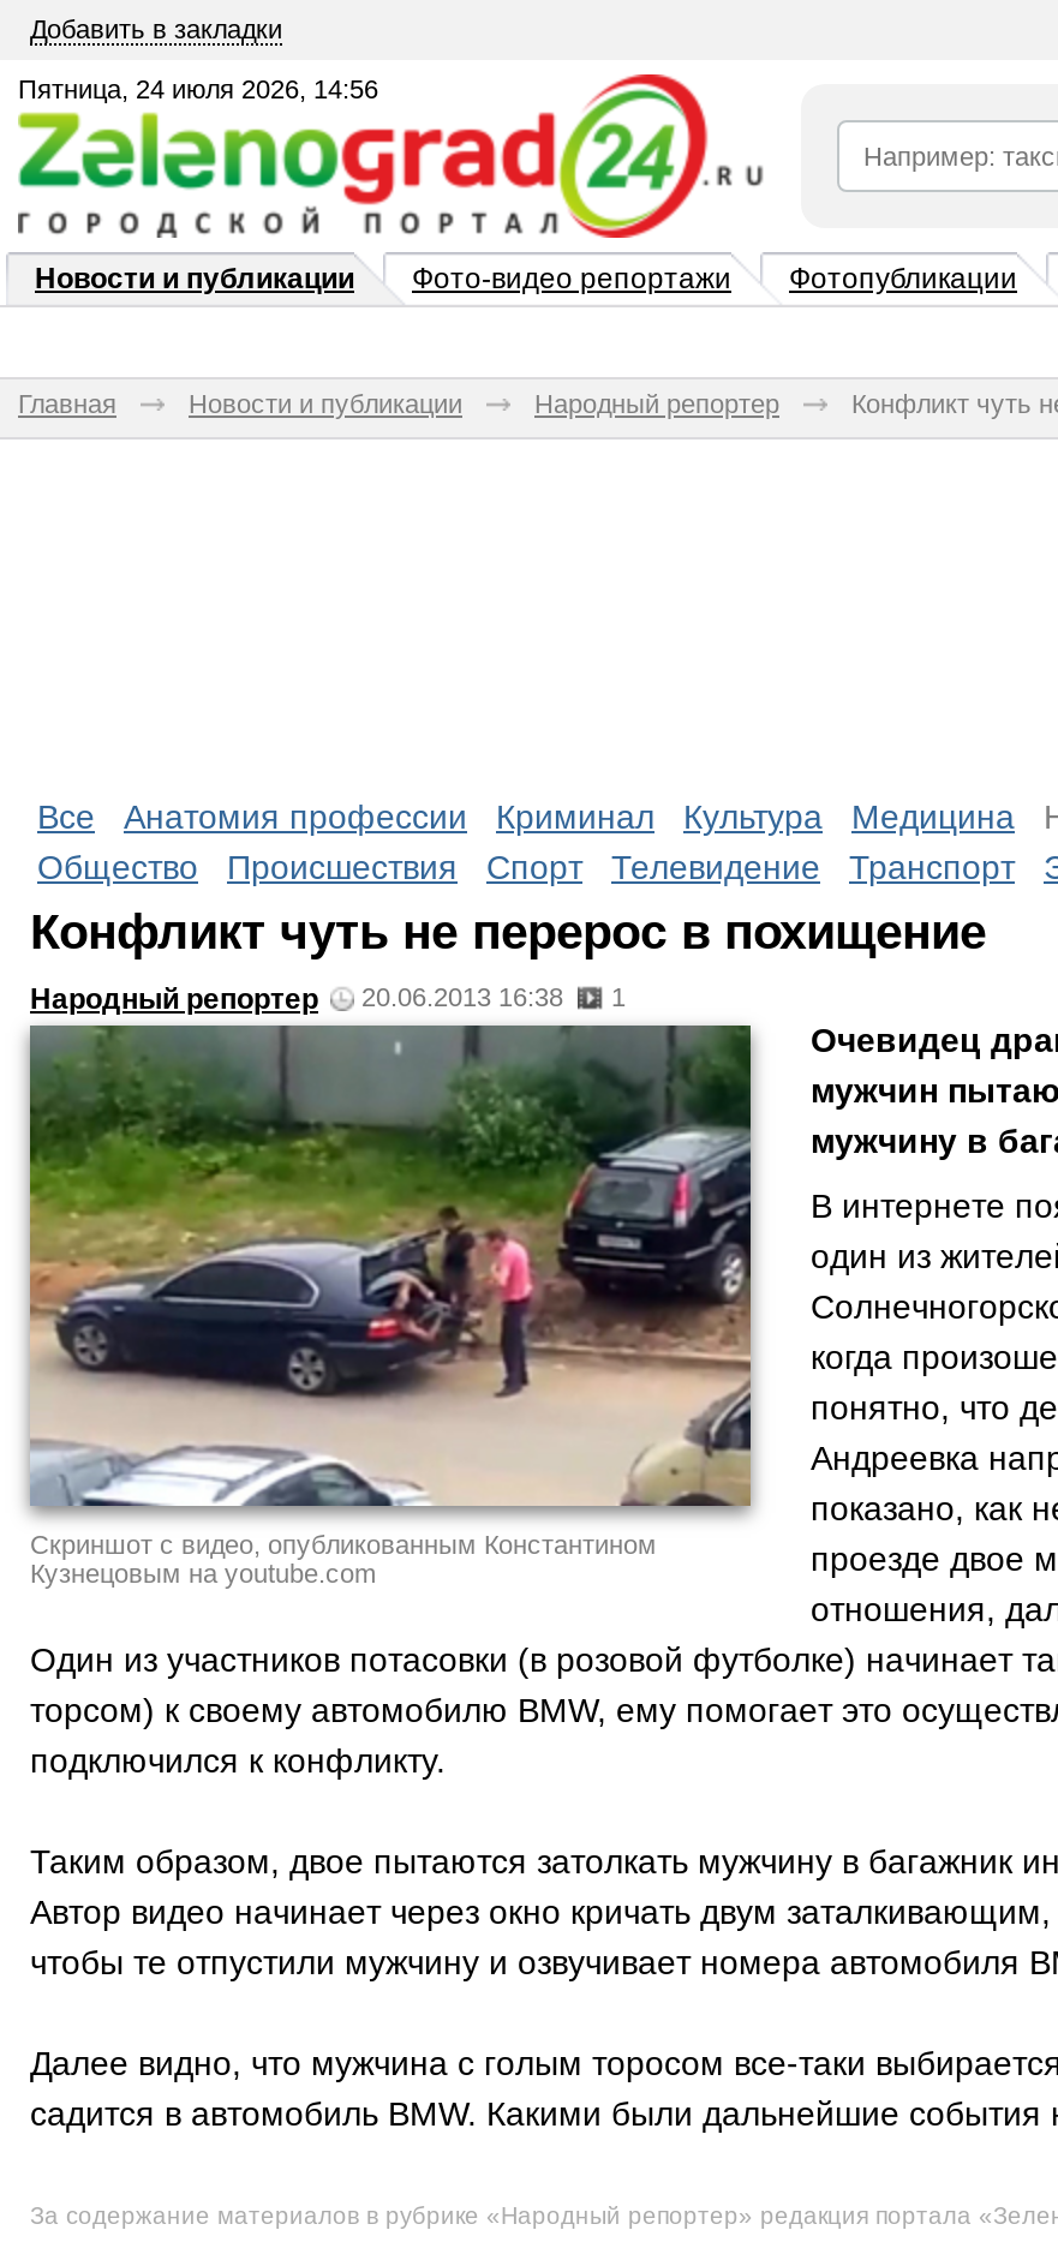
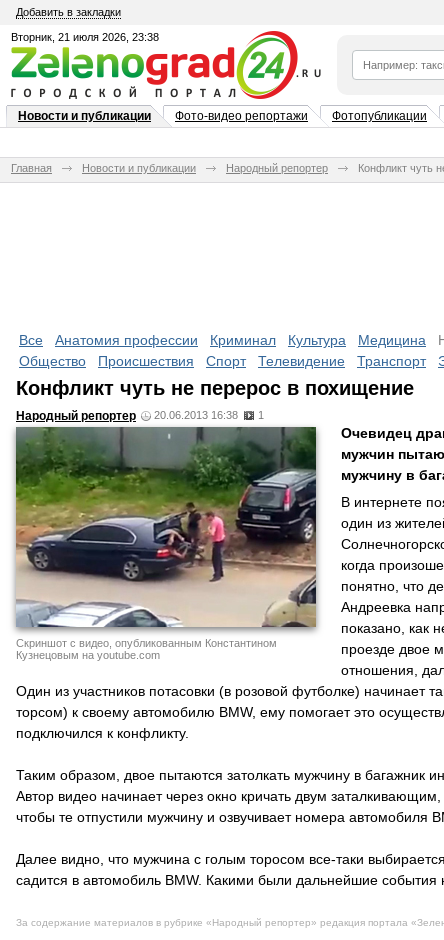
[18,74,378,103] Пятница, 24 июля 2026, 14:56 -> [11,31,159,43] Вторник, 21 июля 2026, 23:38

